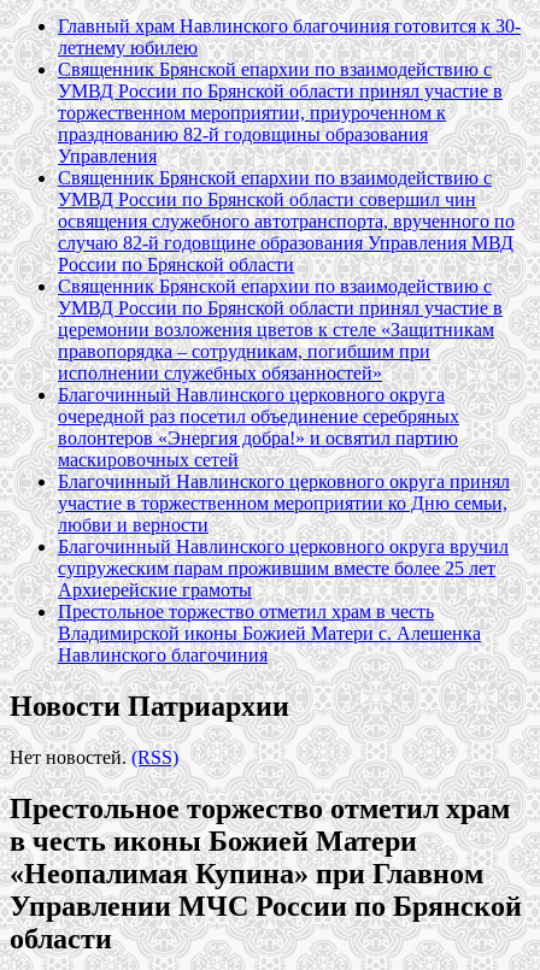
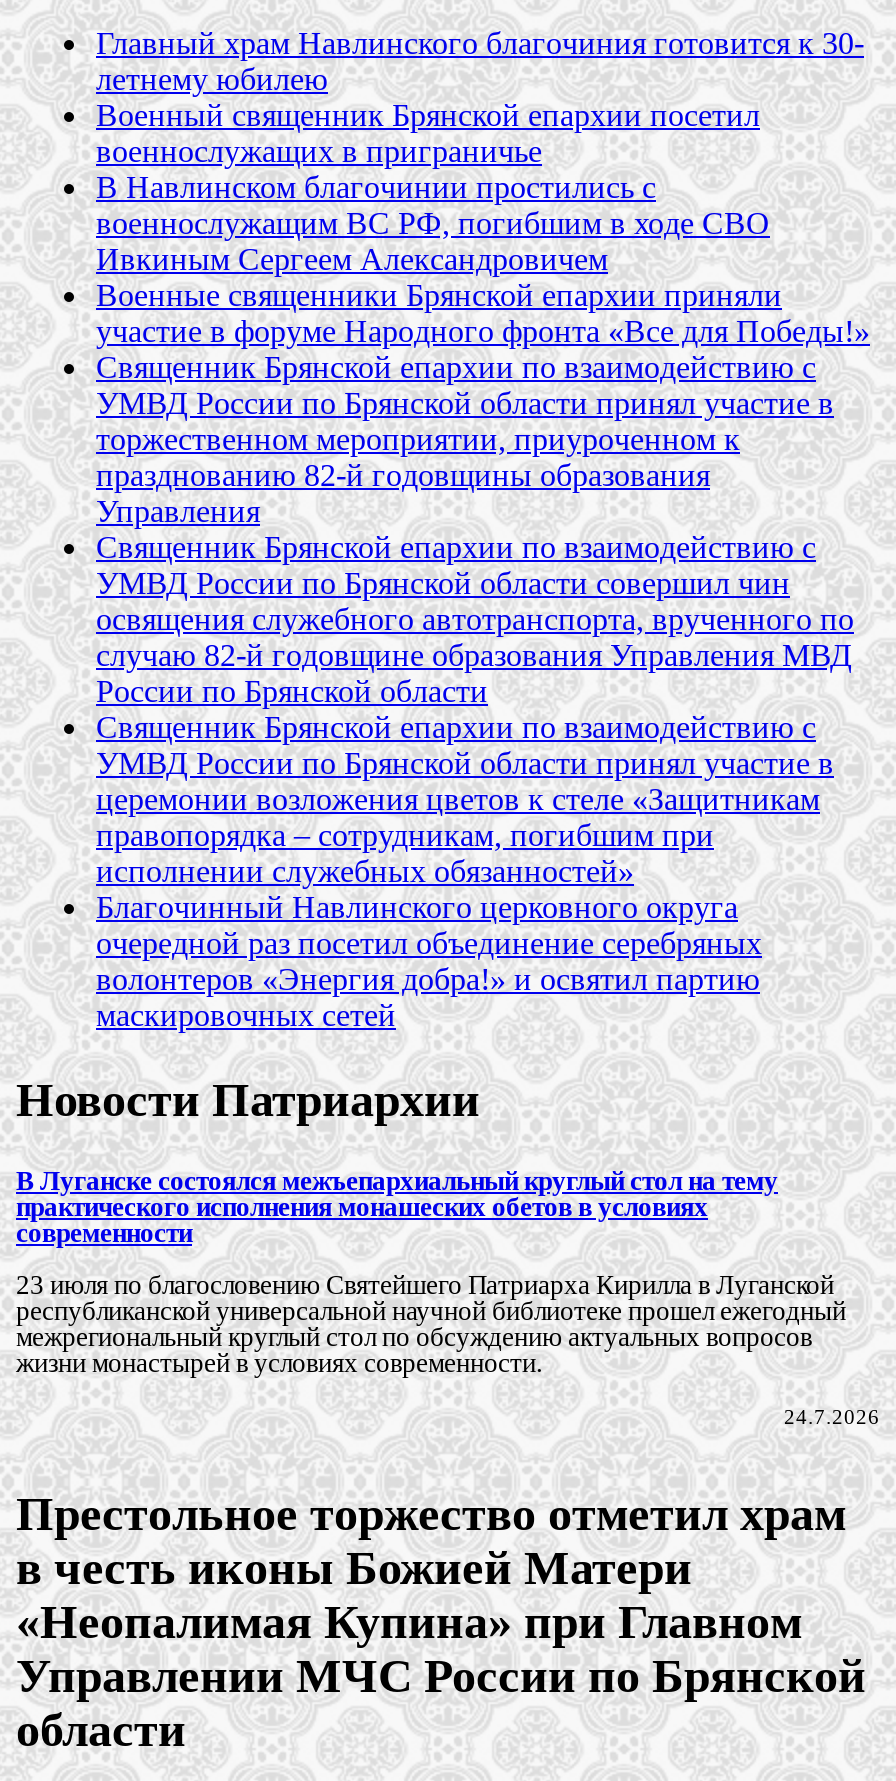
none -> [96,99,870,349] Военный священник Брянской епархии посетил | военнослужащих в приграничье | В Навлинском благочинии простились с | военнослужащим ВС РФ, погибшим в ходе СВО | Ивкиным Сергеем Александровичем | Военные священники Брянской епархии приняли | участие в форуме Народного фронта «Все для Победы!»
moved [58,59,515,449] -> [96,351,854,997]: Священник Брянской епархии по взаимодействию с | УМВД России по Брянской области принял участие в | торжественном мероприятии, приуроченном к | ... | очередной раз посетил объединение серебряных | волонтеров «Энергия добра!» и освятил партию
[58,472,510,666] Благочинный Навлинского церковного округа принял | участие в торжественном мероприятии ко Дню семьи, | любви и верности | Благочинный Навлинского церковного округа вручил | супружеским парам прожившим вместе более 25 лет | Архиерейские грамоты | Престольное торжество отметил храм в честь | Владимирской иконы Божией Матери с. Алешенка | Навлинского благочиния -> none
moved [10,691,289,722] -> [16,1074,480,1126]: Новости Патриархии
[10,747,178,768] Нет новостей. (RSS) -> [16,1166,880,1428] В Луганске состоялся межъепархиальный круглый стол на тему | практического исполнения монашеских обетов в условиях | современности | 23 июля по благословению Святейшего Патриарха Кирилла в Луганской | республиканской универсальной научной библиотеке прошел ежегодный | межрегиональный круглый стол по обсуждению актуальных вопросов | жизни монастырей в условиях современности. | 24.7.2026

